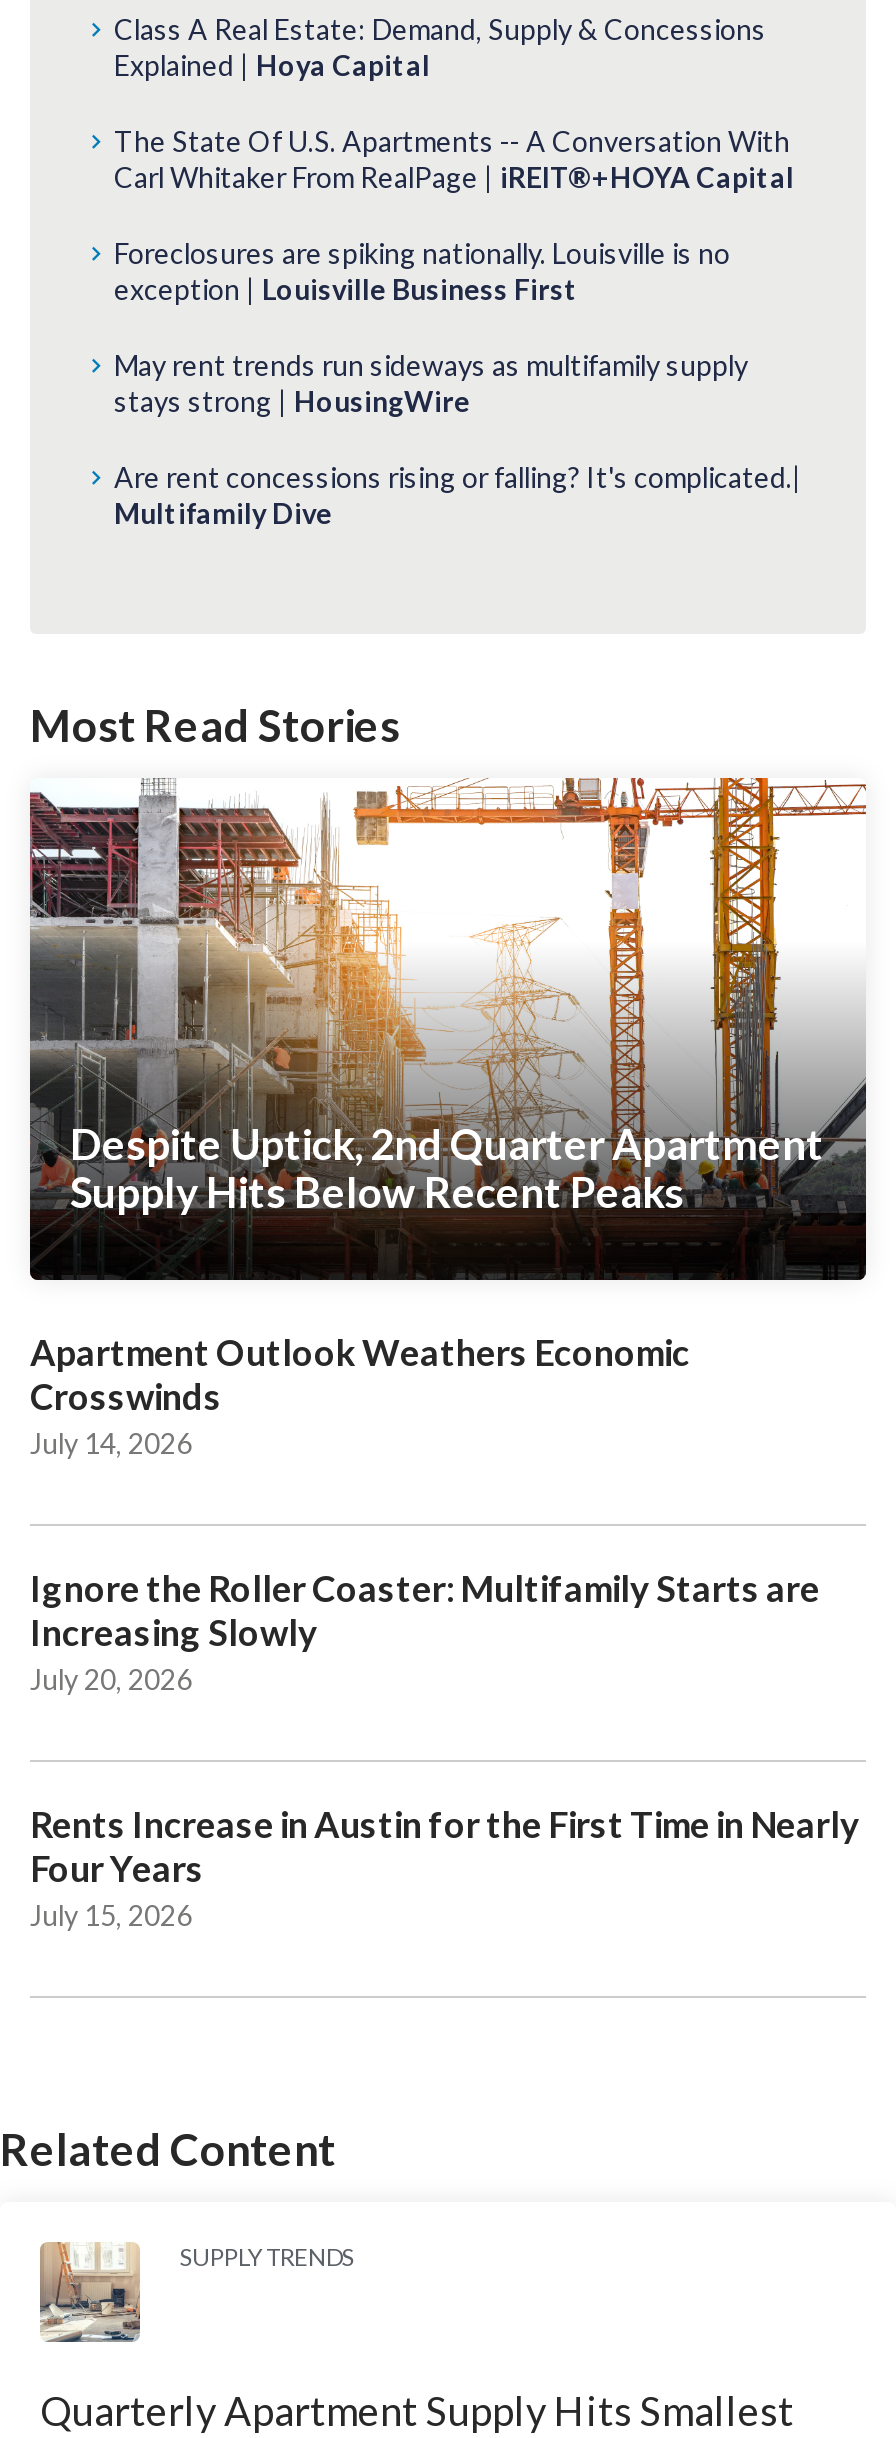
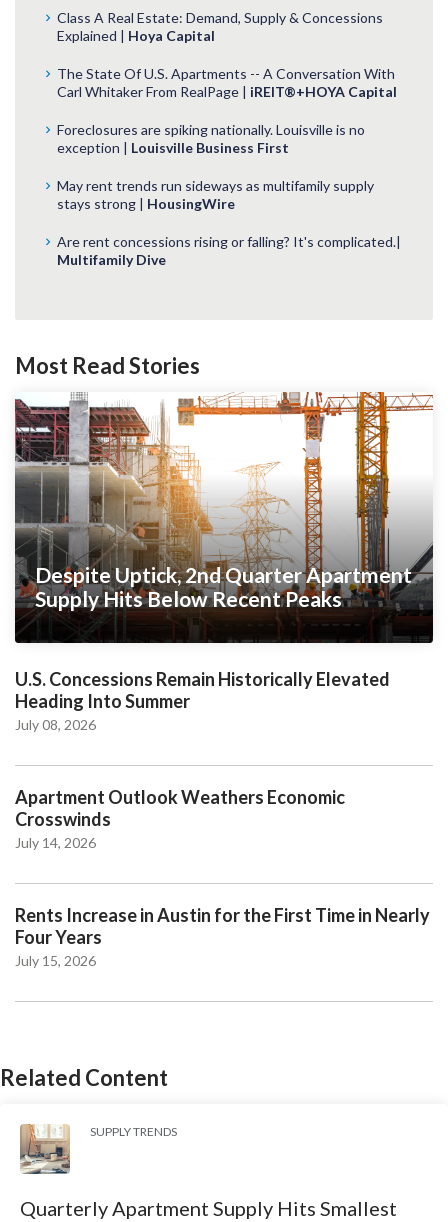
none -> [15,668,390,733] U.S. Concessions Remain Historically Elevated | Heading Into Summer | July 08, 2026
moved [30,1329,690,1459] -> [15,786,345,851]: Apartment Outlook Weathers Economic | Crosswinds | July 14, 2026
[30,1565,820,1695] Ignore the Roller Coaster: Multifamily Starts are | Increasing Slowly | July 20, 2026 -> none

